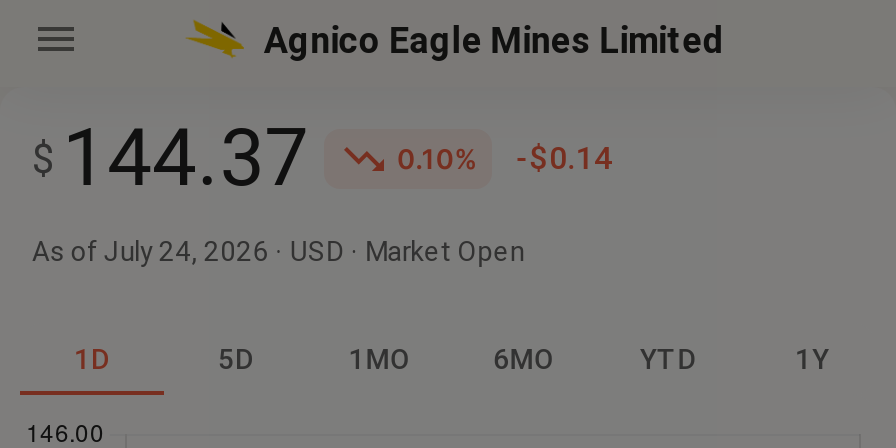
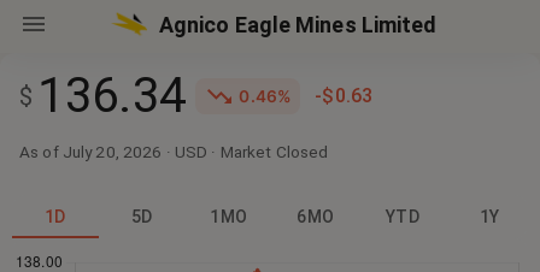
[32,111,309,205] $ 144.37 -> [19,67,186,124] $ 136.34
[397,143,476,175] 0.10% -> [239,87,291,106] 0.46%
[516,139,612,177] -$0.14 -> [315,84,373,107] -$0.63
[32,235,524,267] As of July 24, 2026 · USD · Market Open -> [19,142,328,161] As of July 20, 2026 · USD · Market Closed

